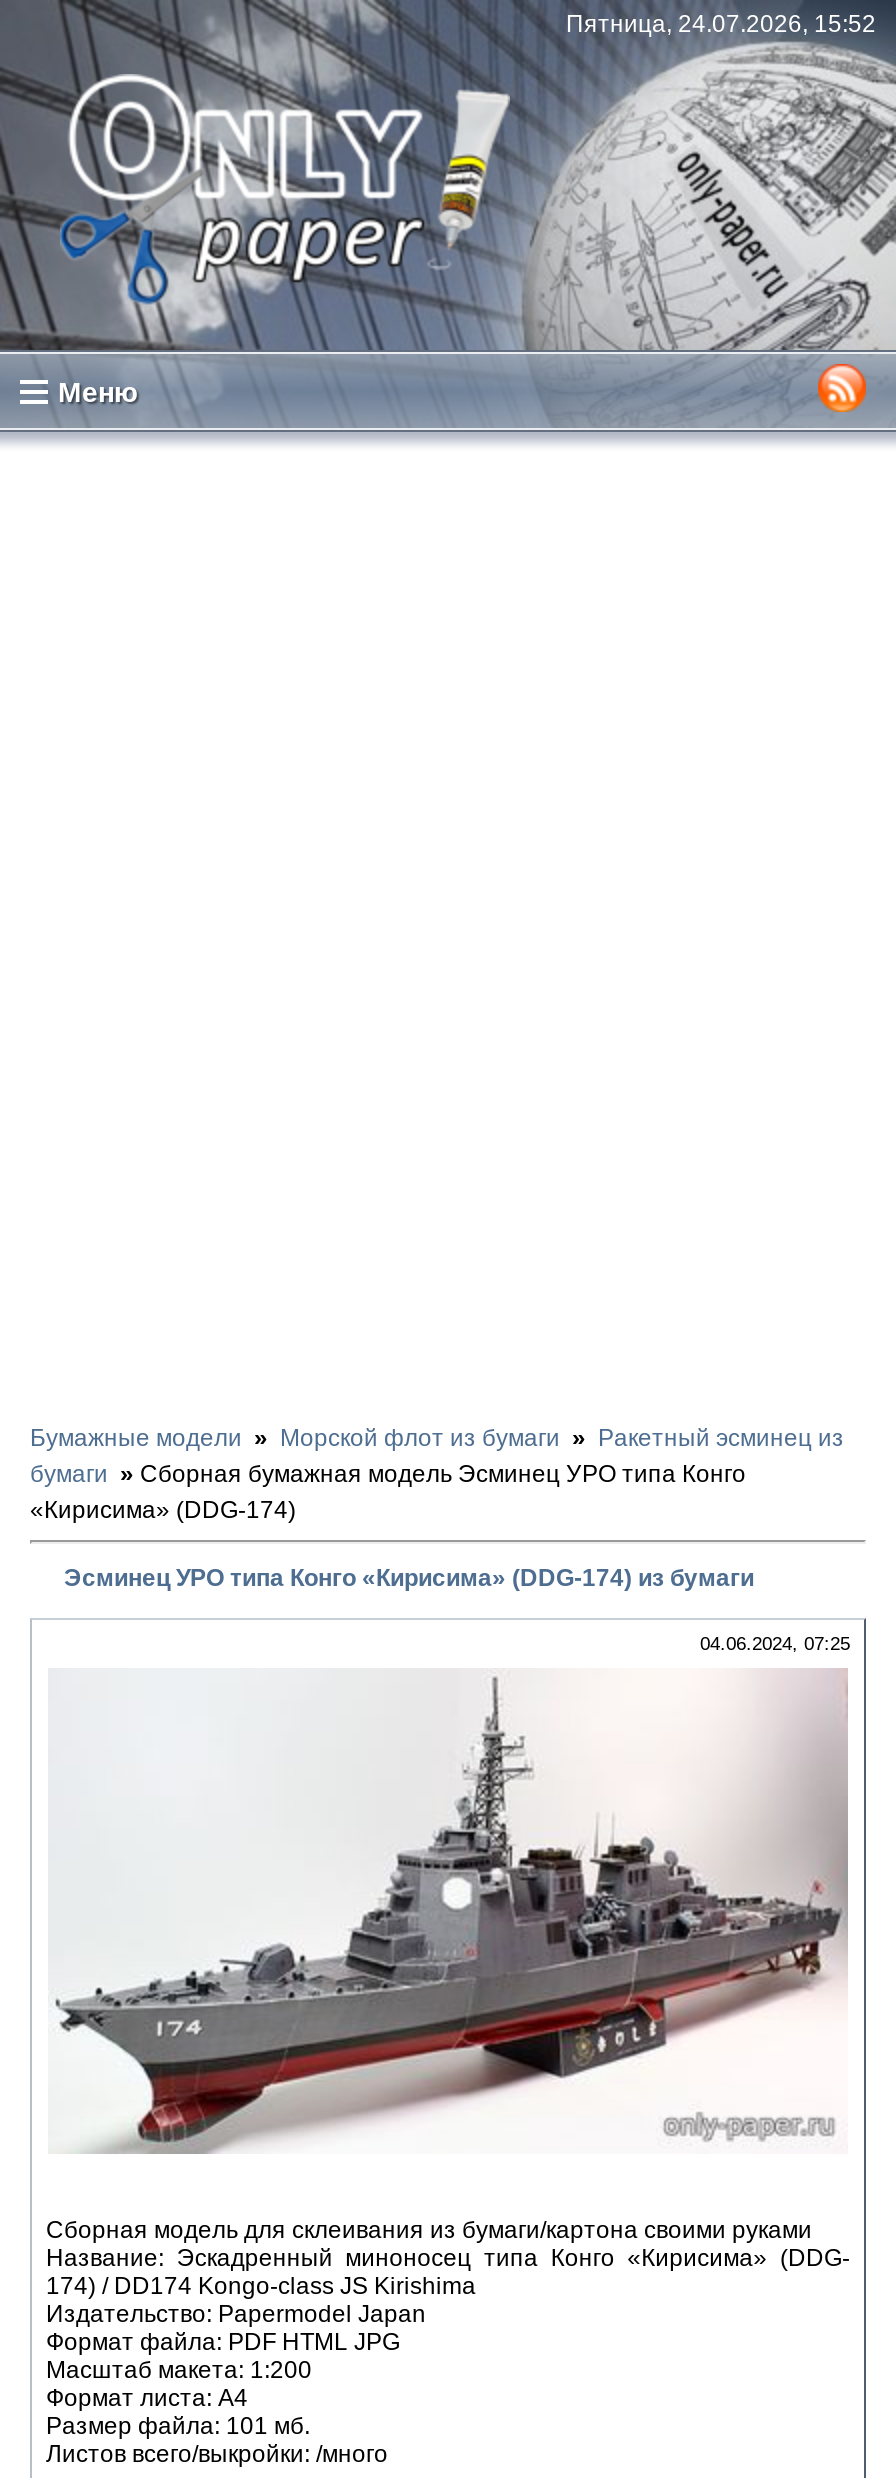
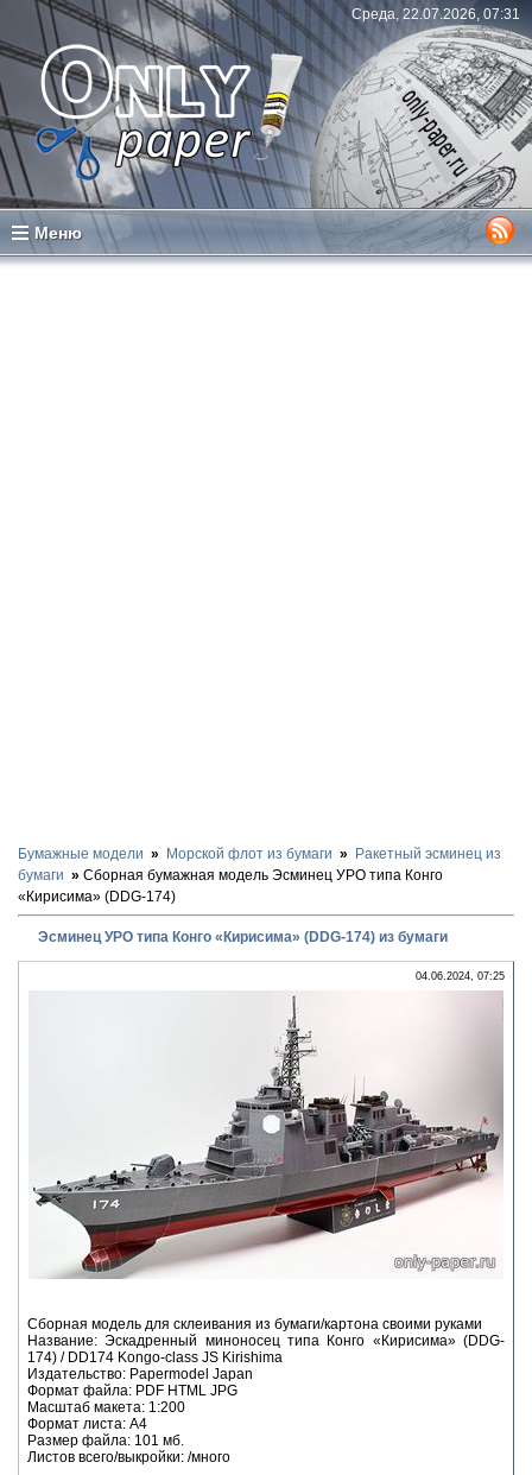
[566,10,876,38] Пятница, 24.07.2026, 15:52 -> [351,6,520,23] Среда, 22.07.2026, 07:31

